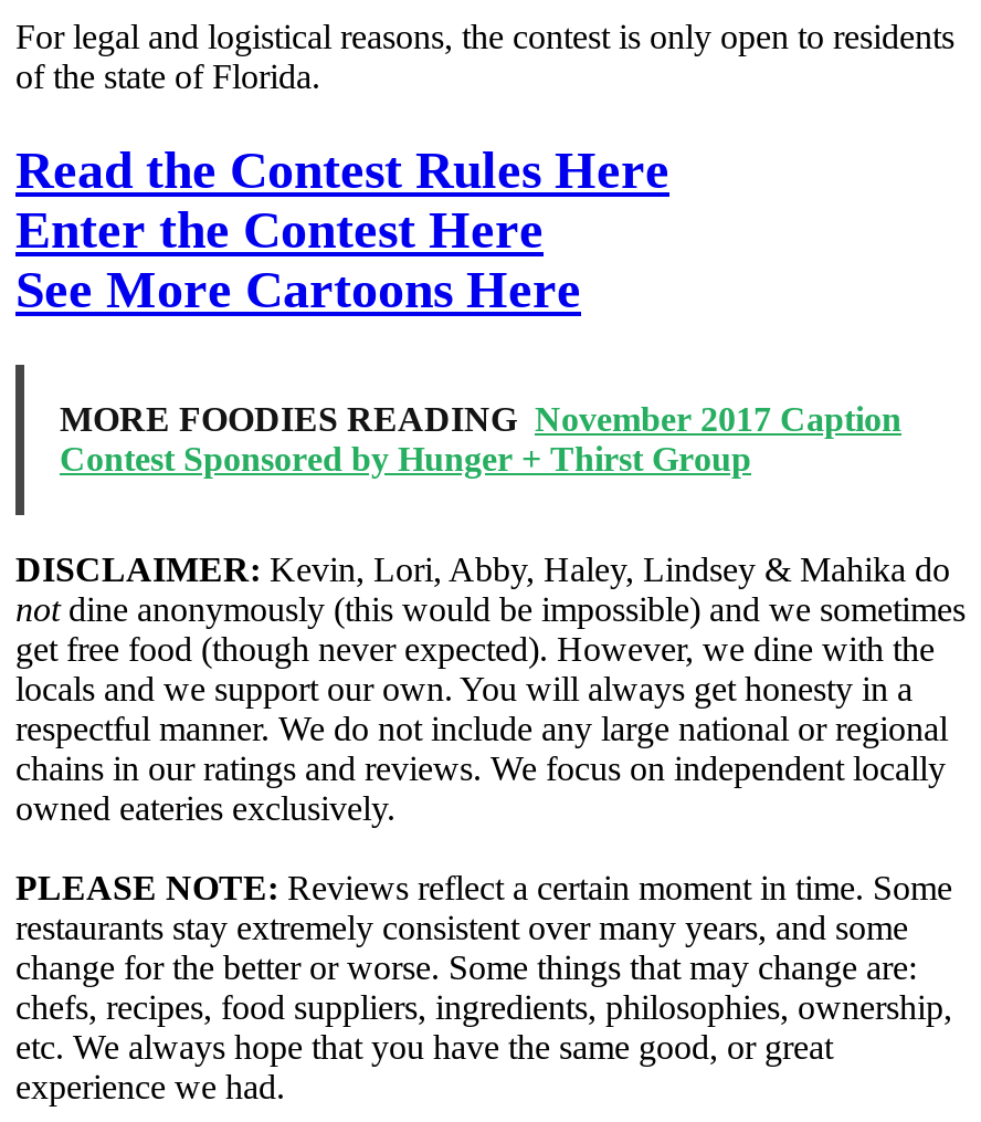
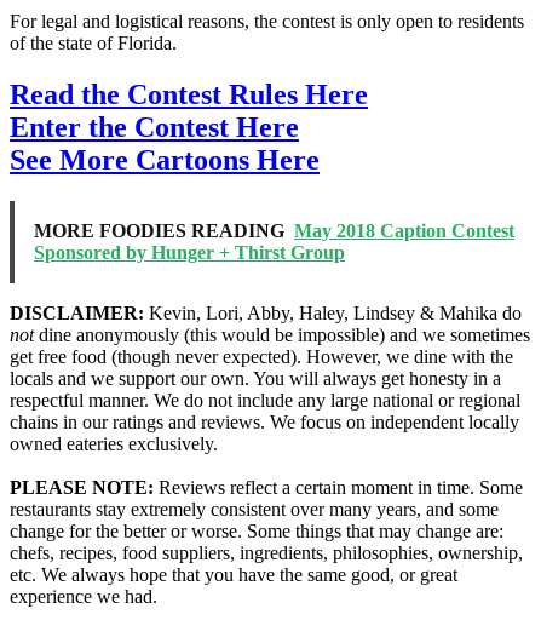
[60,400,901,478] MORE FOODIES READING November 2017 Caption | Contest Sponsored by Hunger + Thirst Group -> [34,221,514,263] MORE FOODIES READING May 2018 Caption Contest | Sponsored by Hunger + Thirst Group

